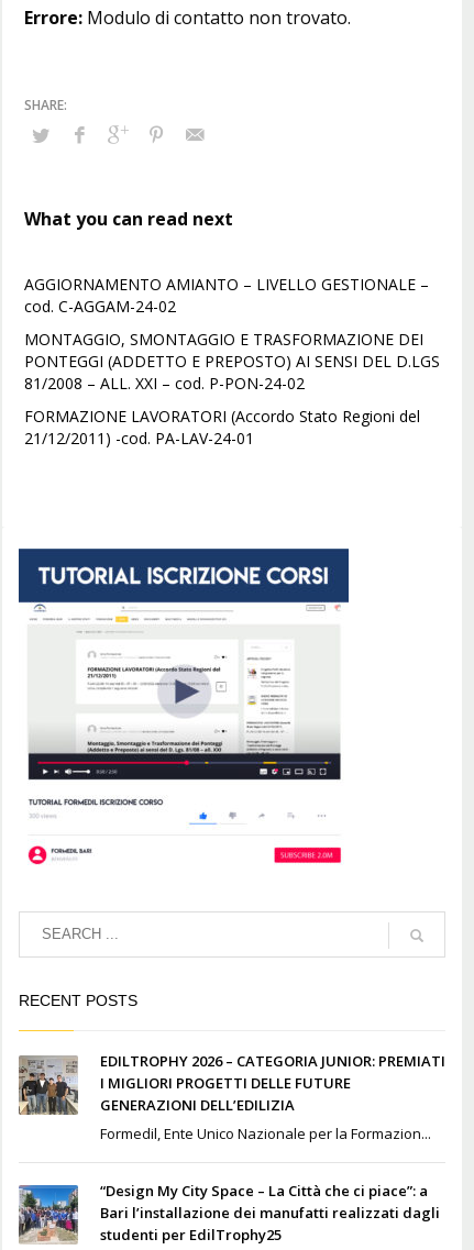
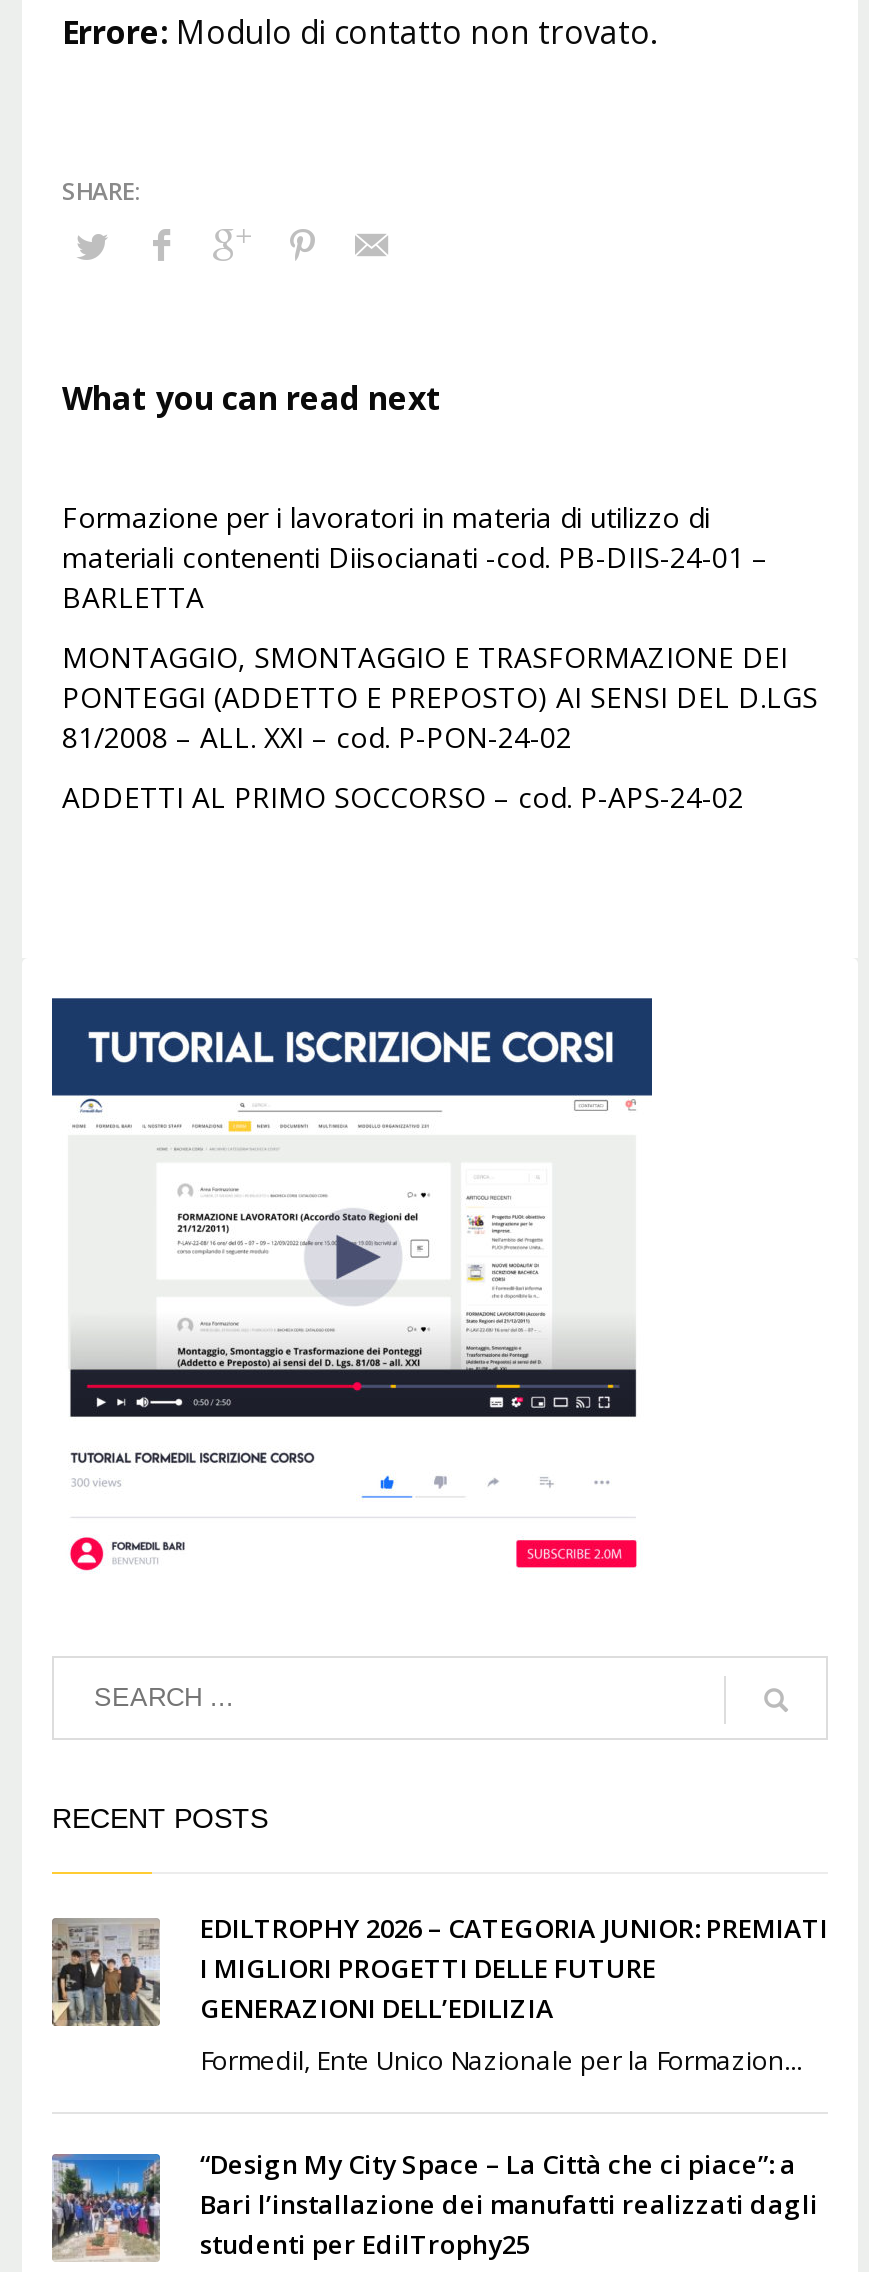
[24,273,429,316] AGGIORNAMENTO AMIANTO – LIVELLO GESTIONALE – | cod. C-AGGAM-24-02 -> [62,497,768,615] Formazione per i lavoratori in materia di utilizzo di | materiali contenenti Diisocianati -cod. PB-DIIS-24-01 – | BARLETTA
moved [24,328,440,393] -> [62,637,818,755]: MONTAGGIO, SMONTAGGIO E TRASFORMAZIONE DEI | PONTEGGI (ADDETTO E PREPOSTO) AI SENSI DEL D.LGS | 81/2008 – ALL. XXI – cod. P-PON-24-02
[24,405,420,448] FORMAZIONE LAVORATORI (Accordo Stato Regioni del | 21/12/2011) -cod. PA-LAV-24-01 -> [62,777,744,815] ADDETTI AL PRIMO SOCCORSO – cod. P-APS-24-02

